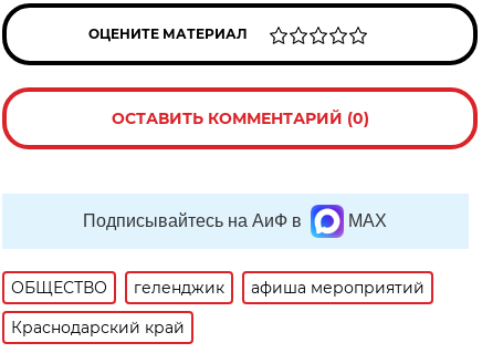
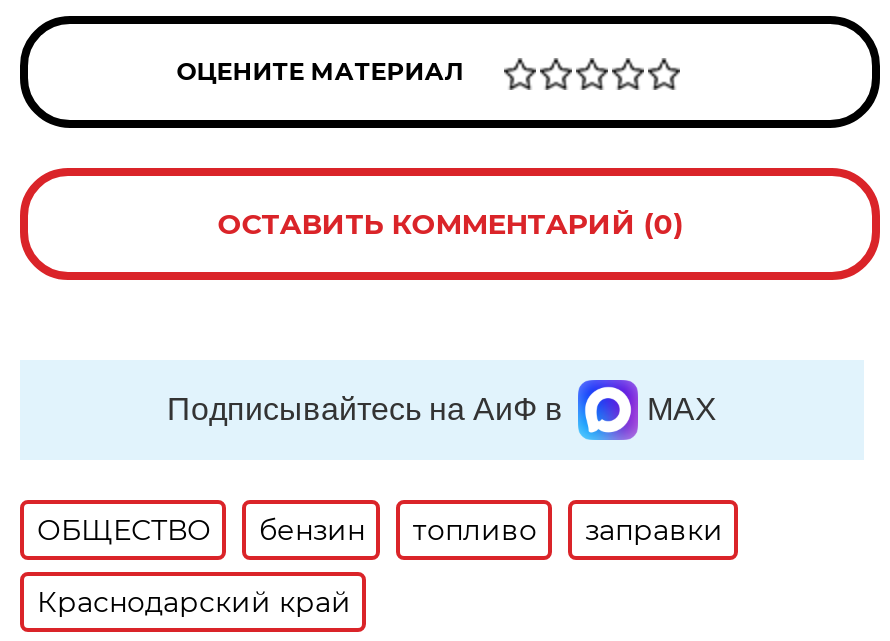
[134,278,425,298] геленджик | афиша мероприятий -> [259,513,723,549] бензин | топливо | заправки

